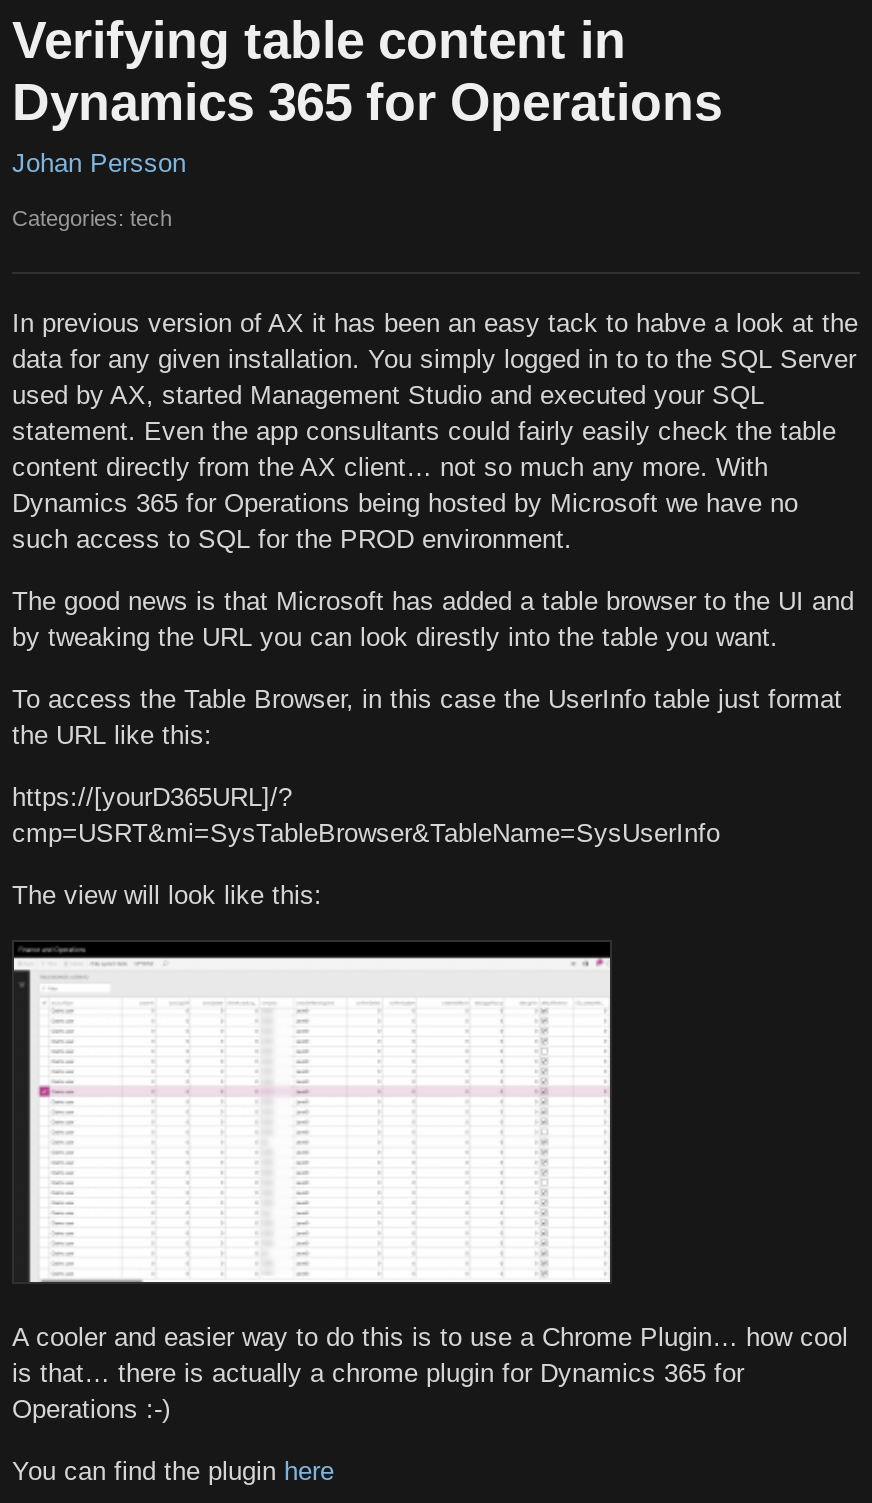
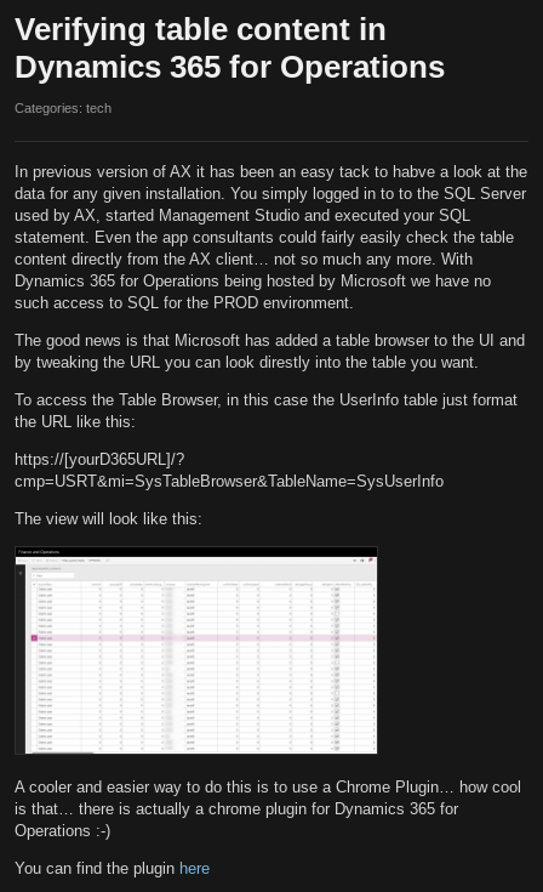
[12,149,186,179] Johan Persson -> none

